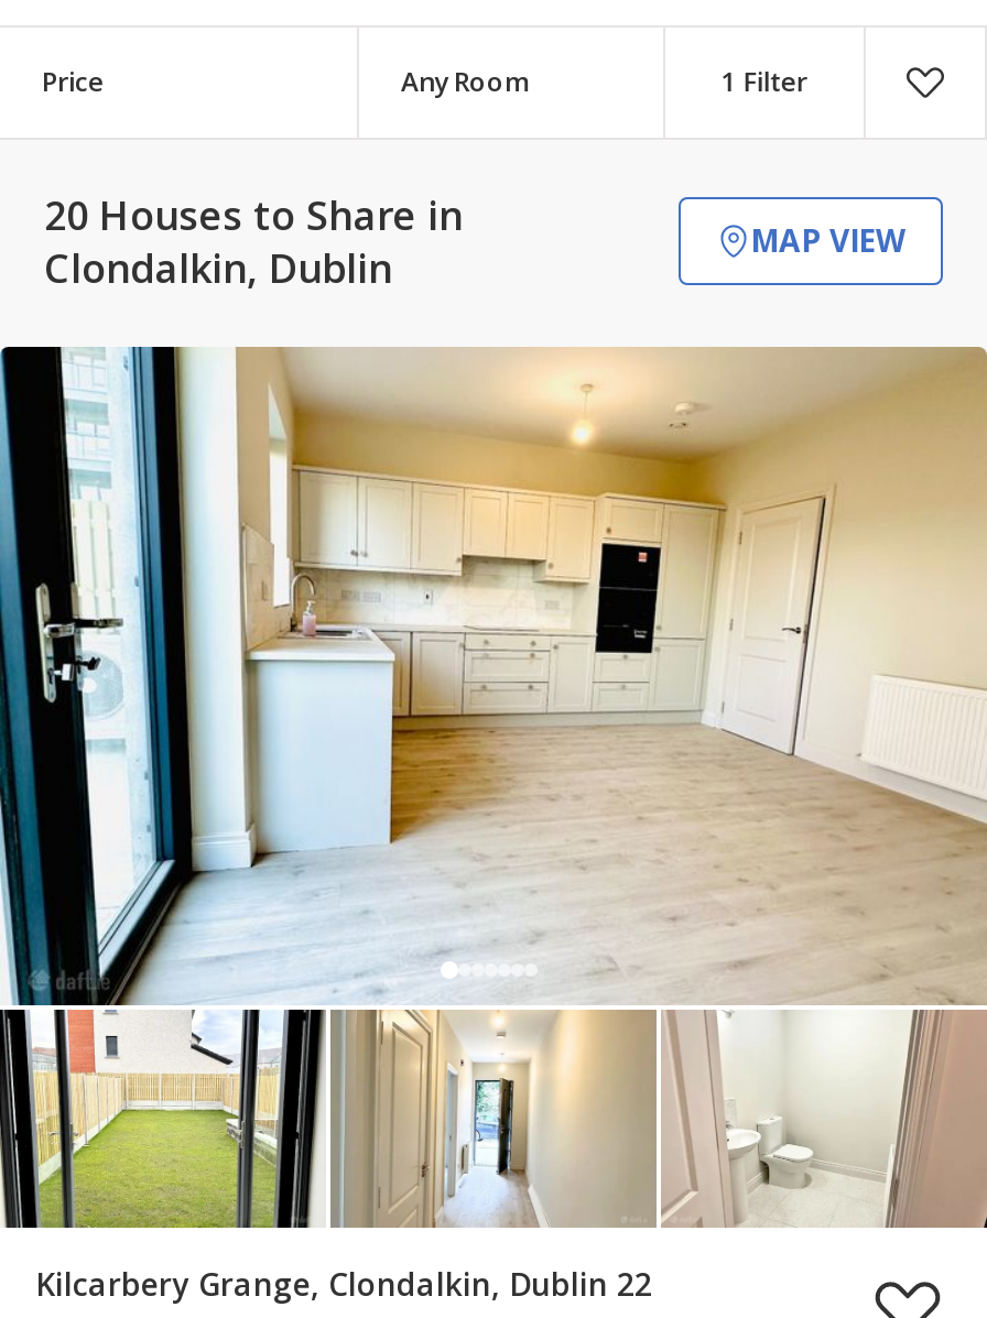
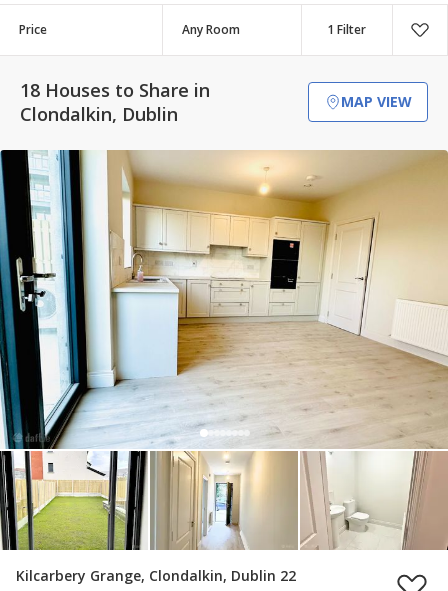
[44,188,463,241] 20 Houses to Share in -> [20,78,210,102] 18 Houses to Share in

